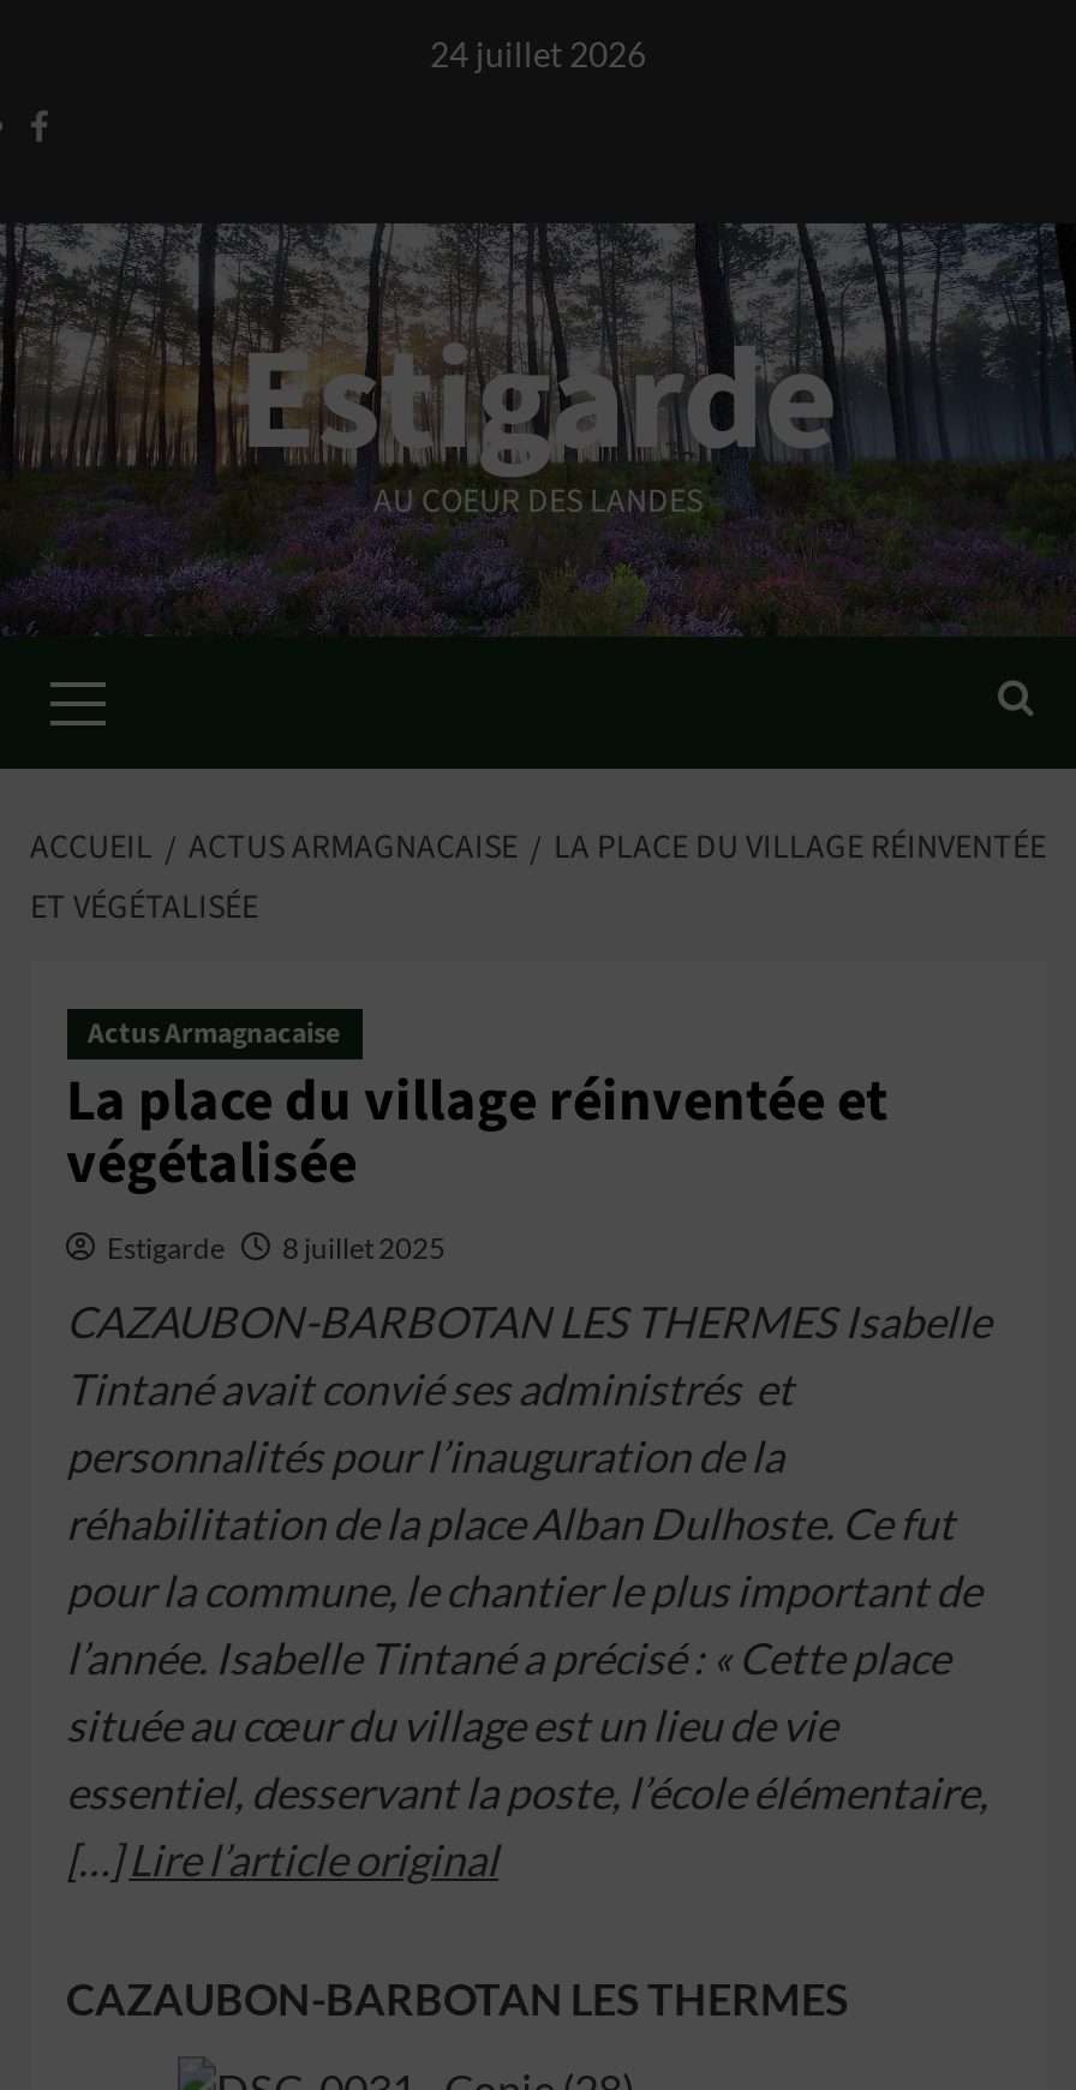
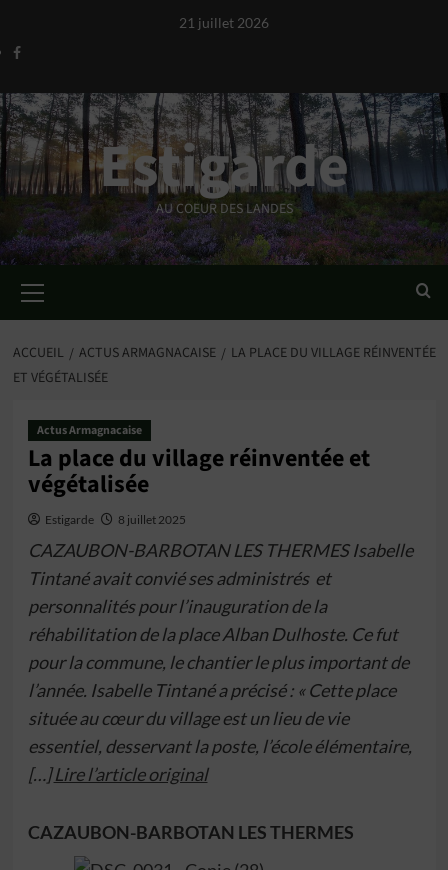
[430,34,646,74] 24 juillet 2026 -> [179,14,269,31] 21 juillet 2026

